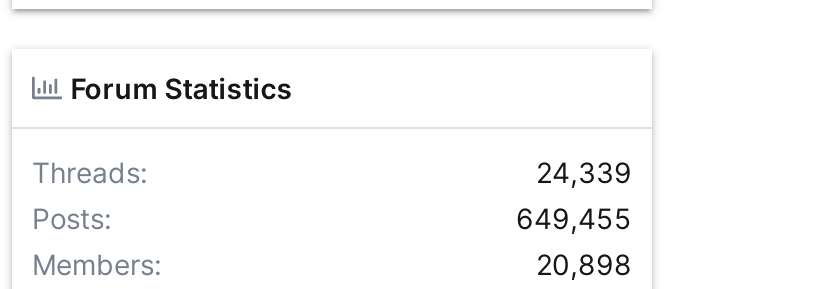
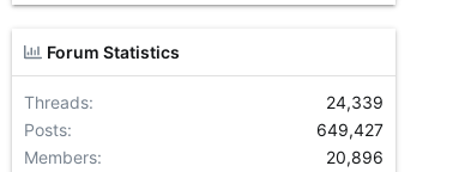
[516,201,632,235] 649,455 -> [316,119,384,140] 649,427
[536,247,632,281] 20,898 -> [326,147,384,167] 20,896

